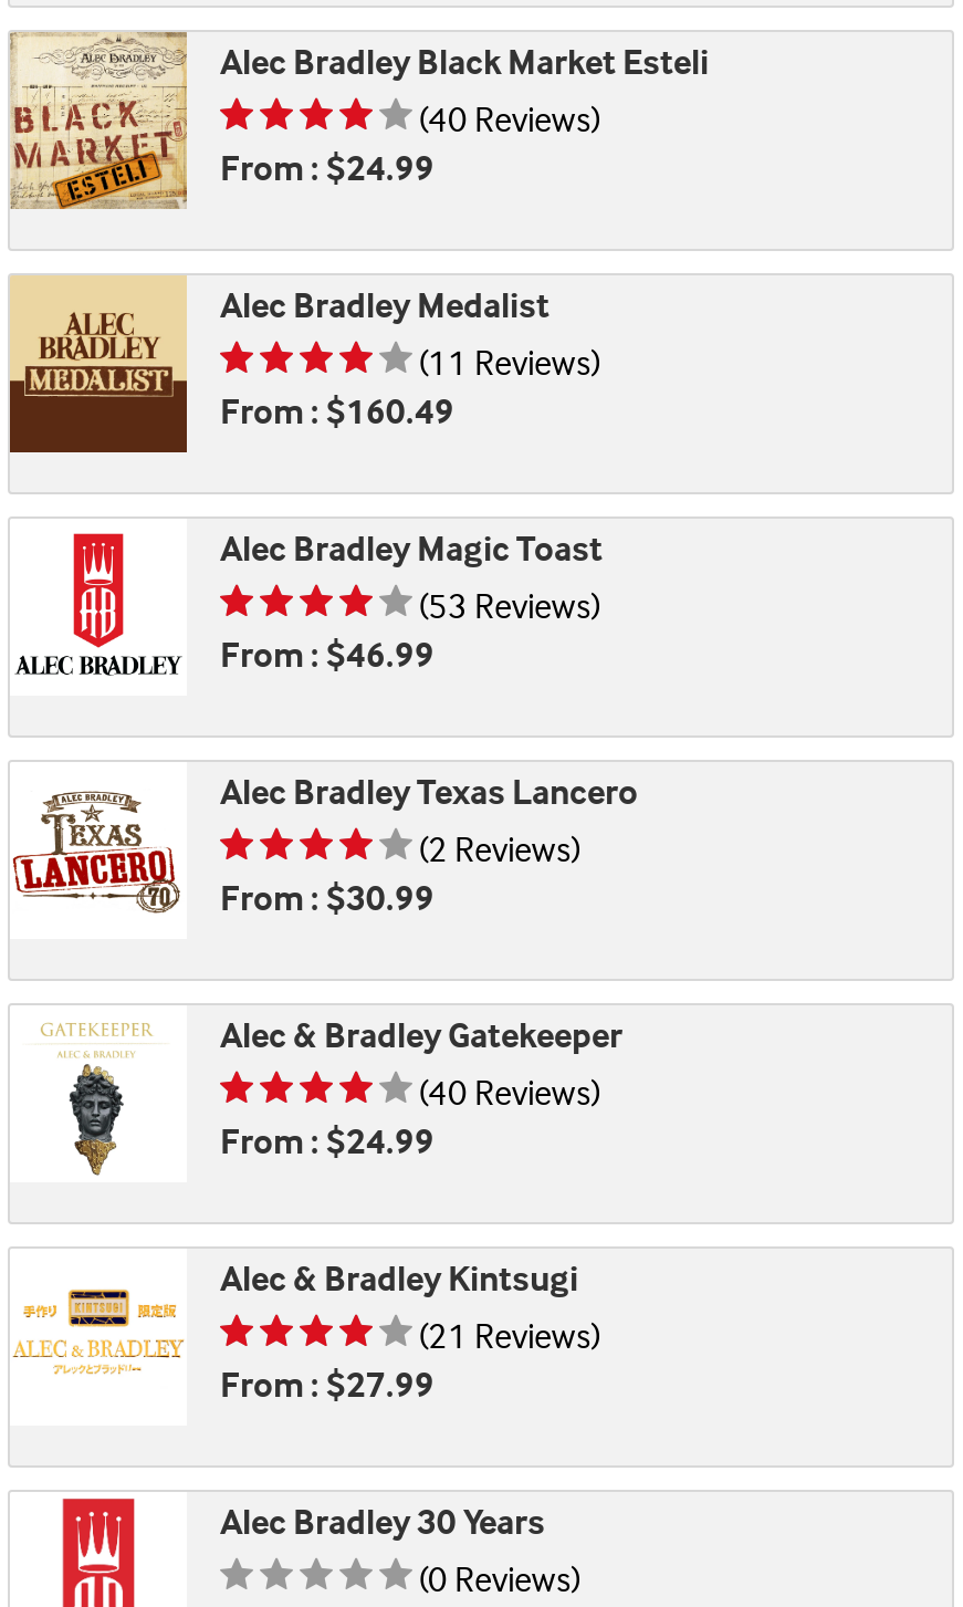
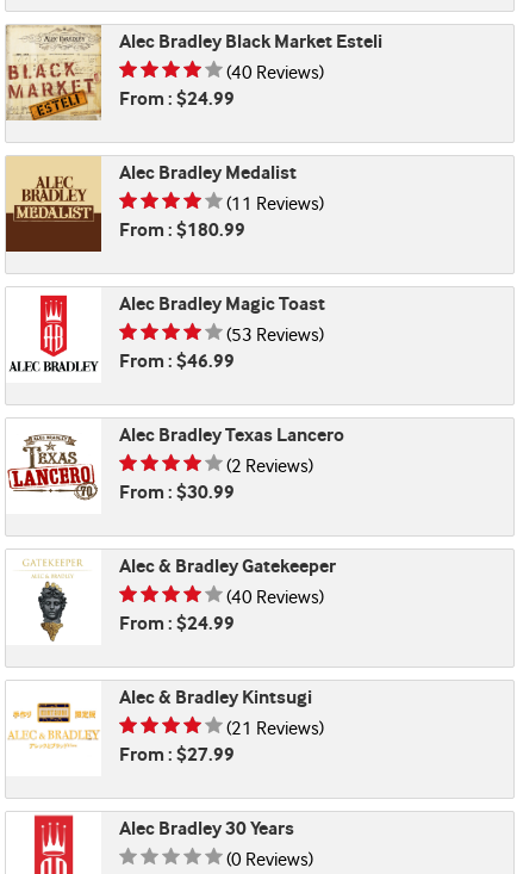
[220,392,454,434] From : $160.49 -> [119,219,245,242] From : $180.99

